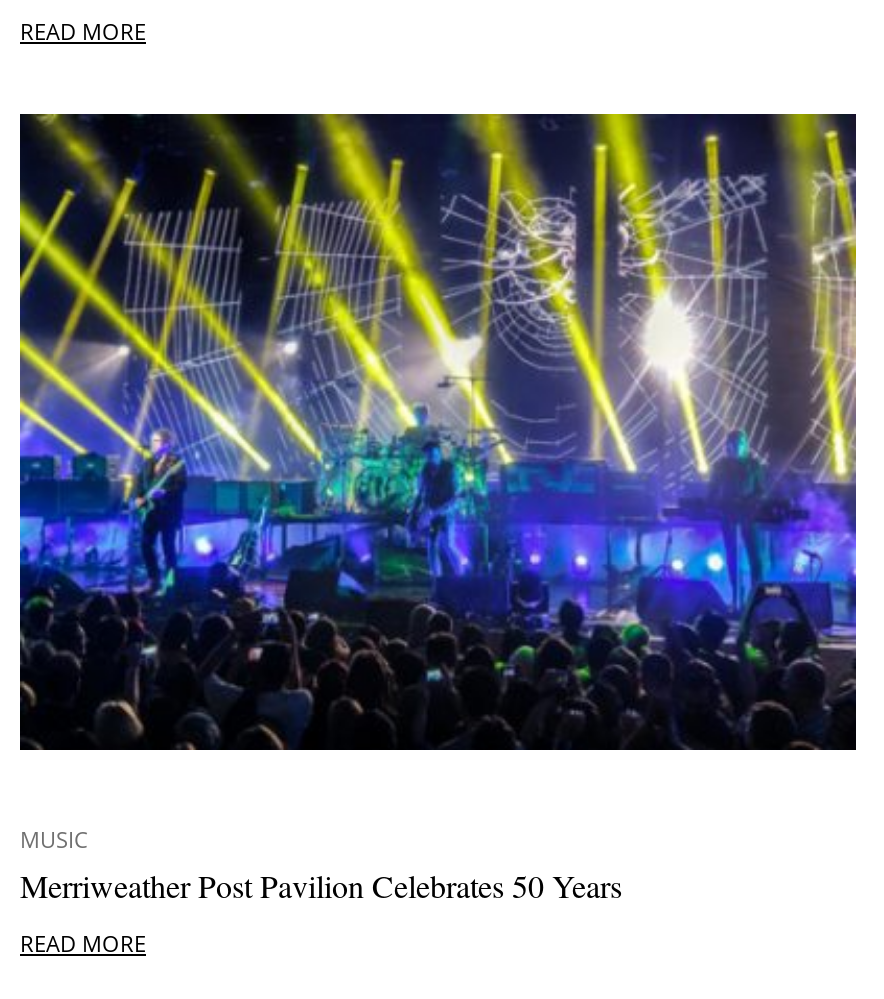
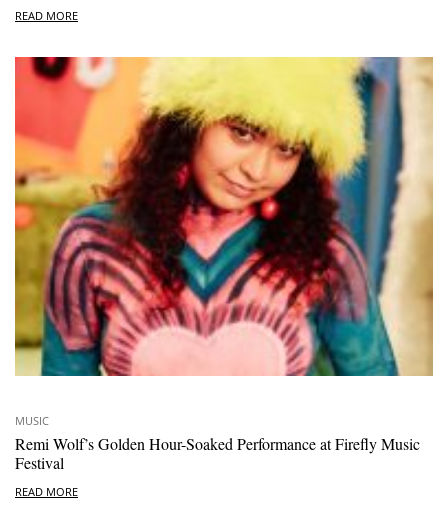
[18,111,858,751] [image] -> [14,56,434,377] [image]
[20,865,622,907] Merriweather Post Pavilion Celebrates 50 Years -> [15,433,420,473] Remi Wolf’s Golden Hour-Soaked Performance at Firefly Music | Festival

